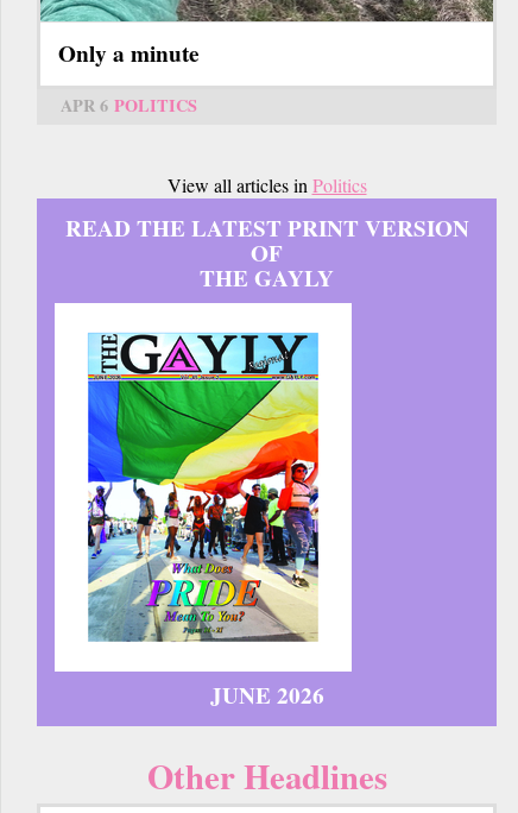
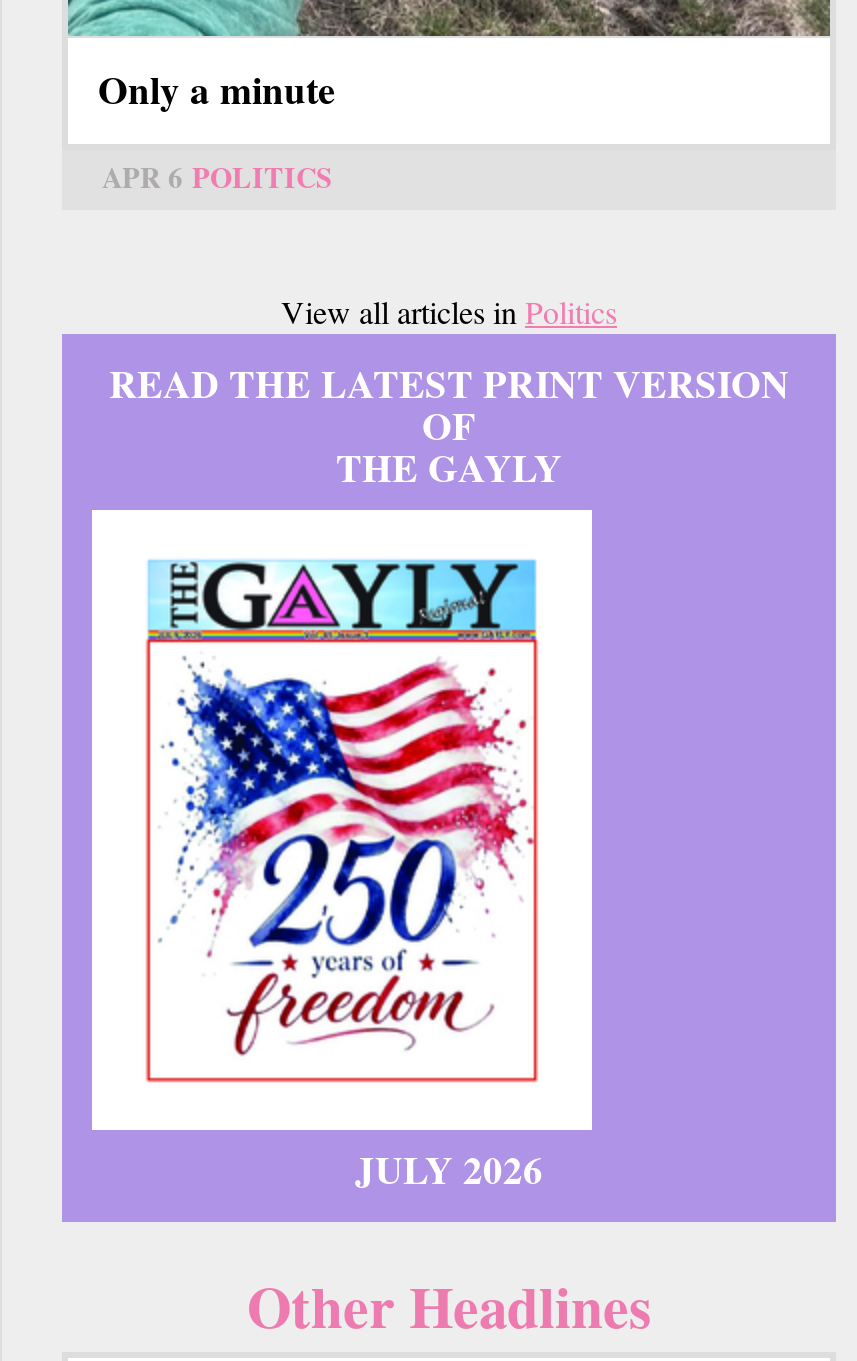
[87,378,324,712] [image] | JUNE 2026 -> [144,638,543,1199] [image] | JULY 2026

